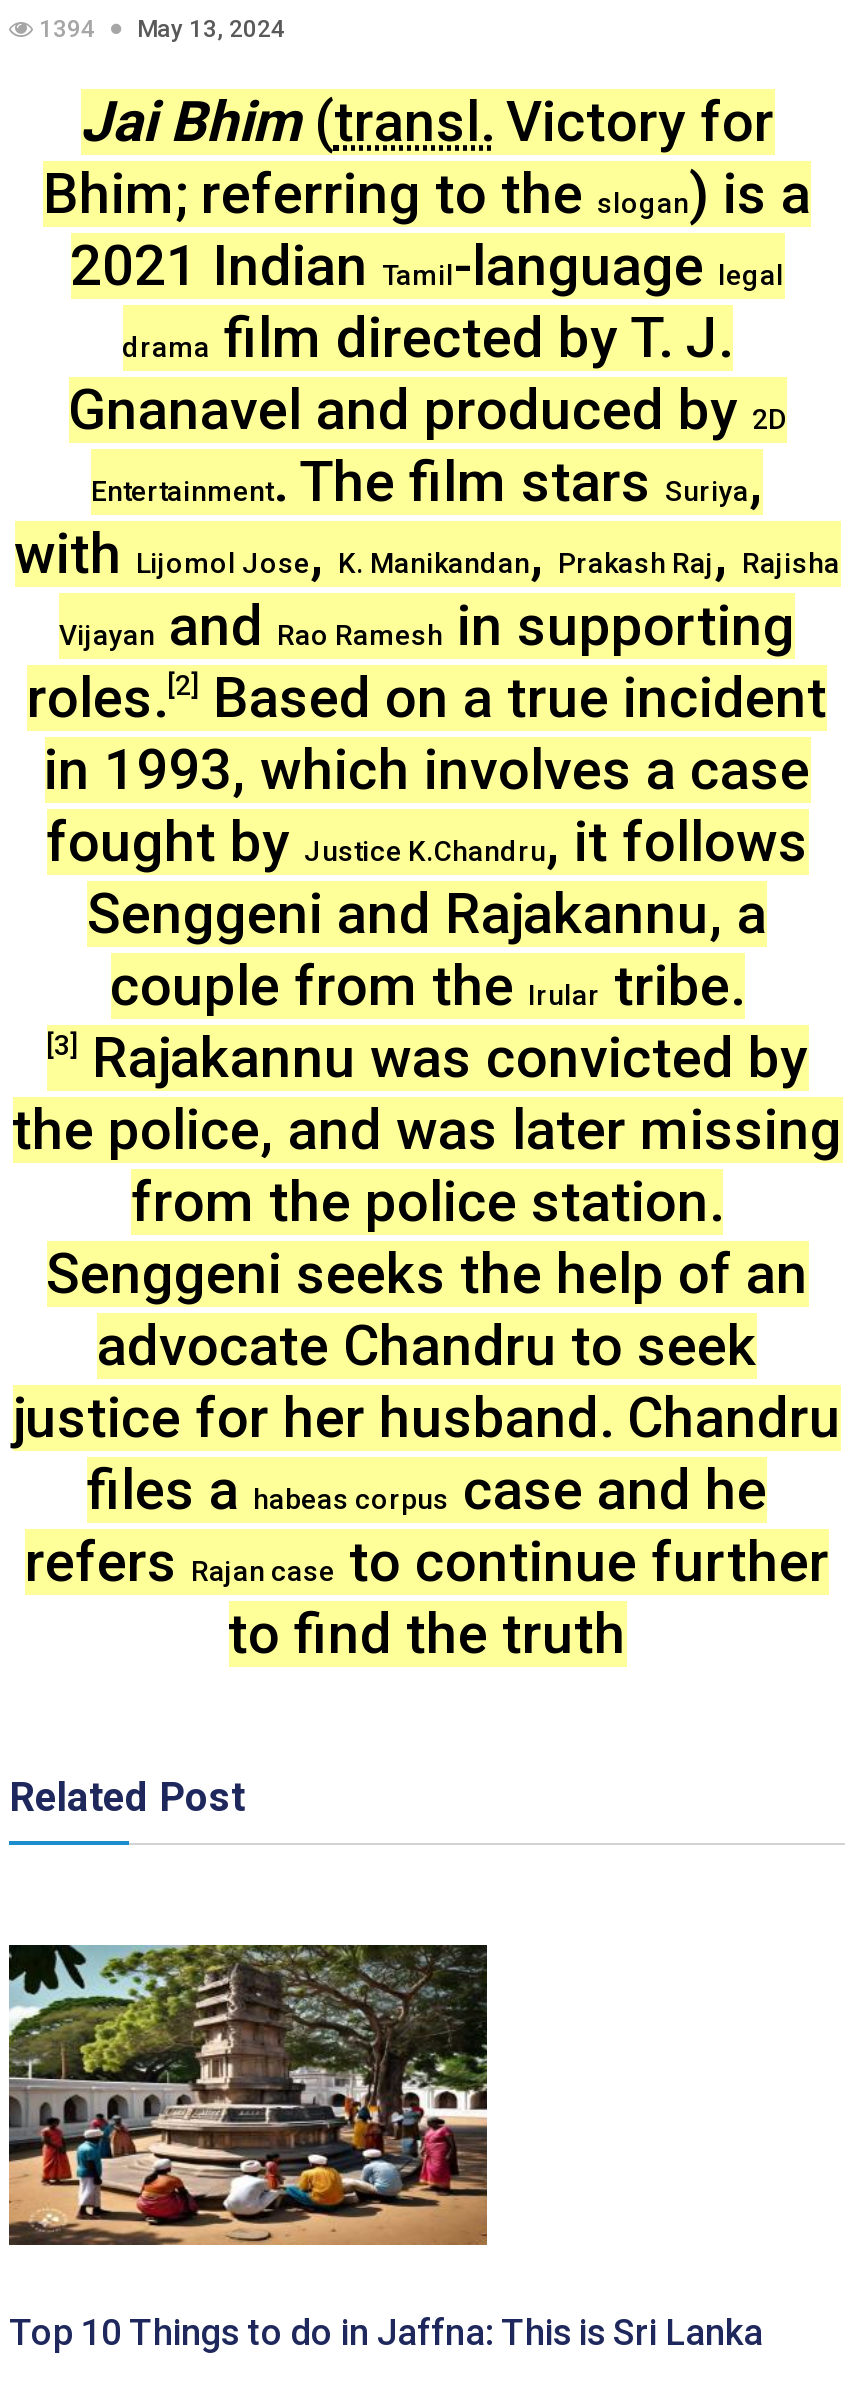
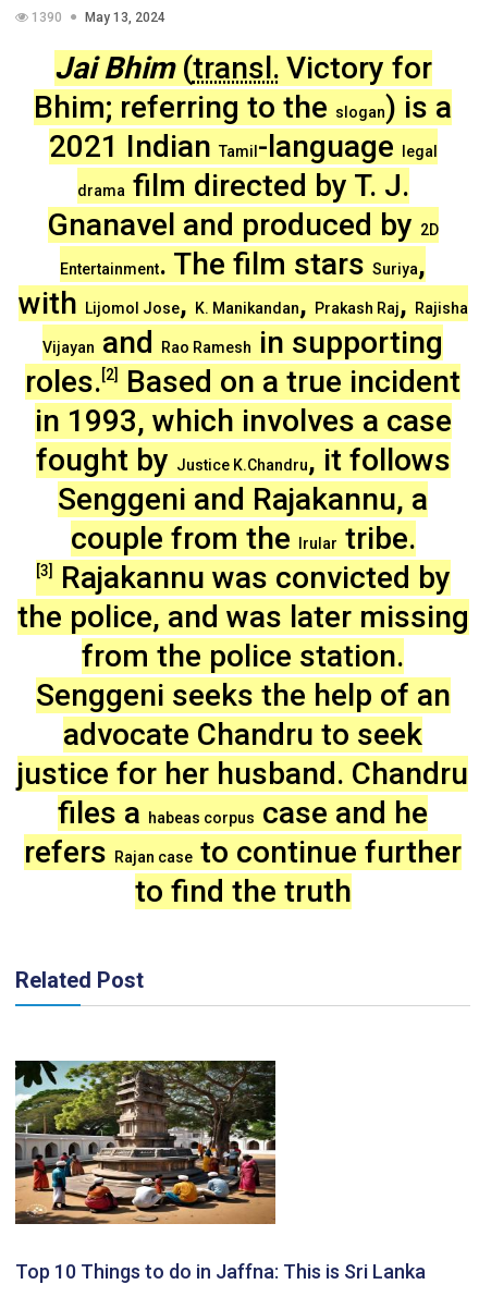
[33,14,285,42] 1394 May 13, 2024 -> [28,9,165,25] 1390 May 13, 2024

